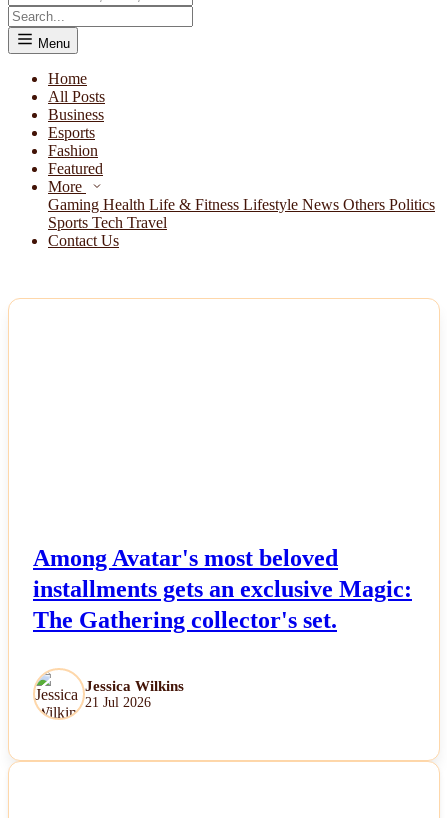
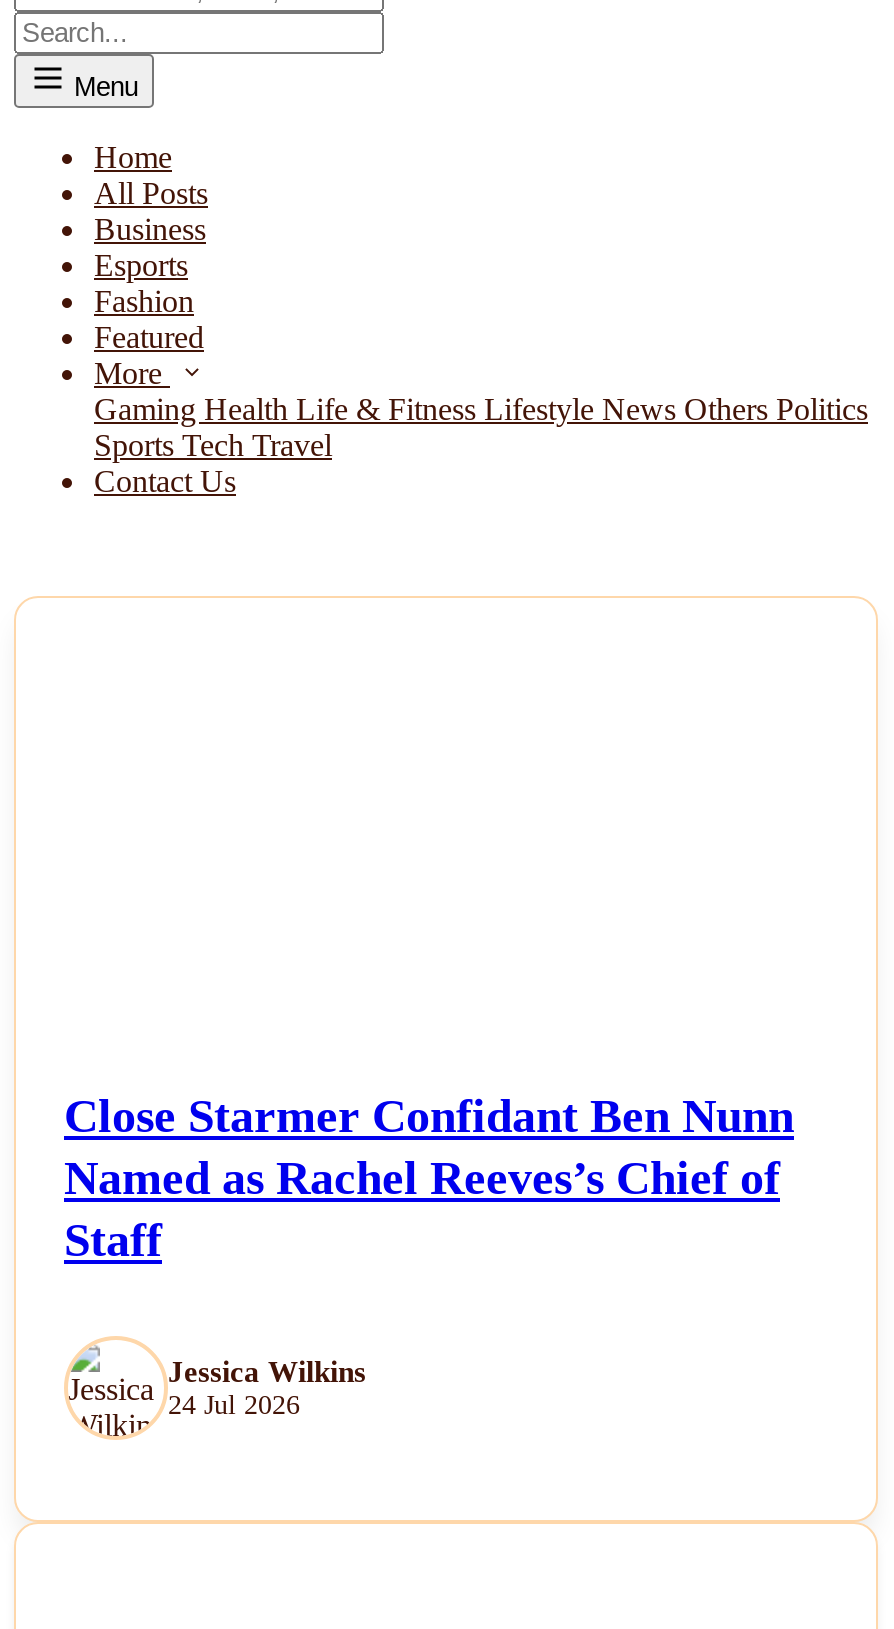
[33,545,412,633] Among Avatar's most beloved | installments gets an exclusive Magic: | The Gathering collector's set. -> [64,1090,794,1266] Close Starmer Confidant Ben Nunn | Named as Rachel Reeves’s Chief of | Staff
[85,695,151,710] 21 Jul 2026 -> [168,1390,300,1420] 24 Jul 2026

